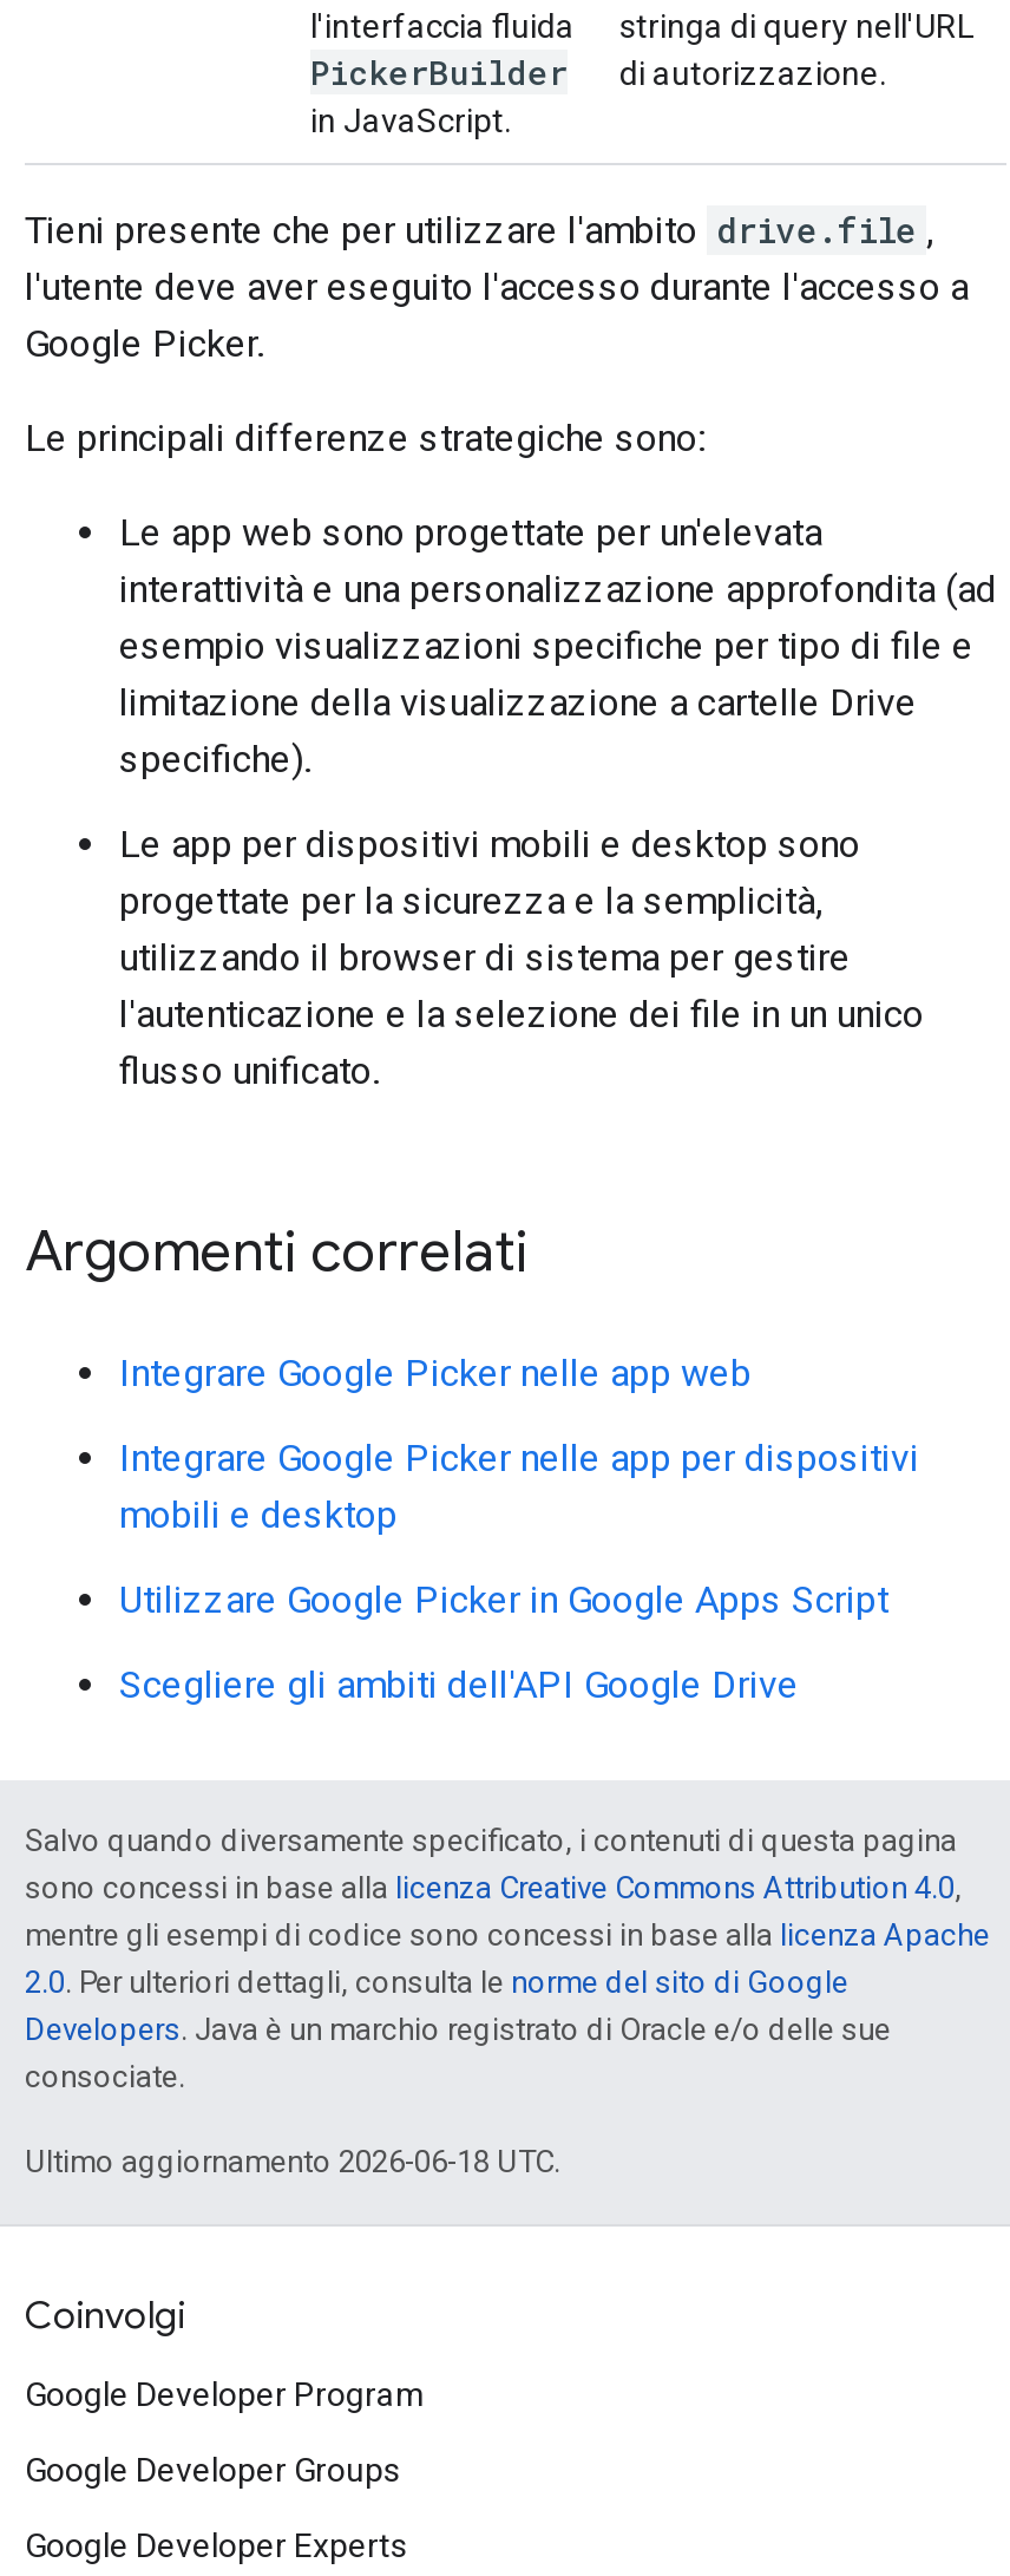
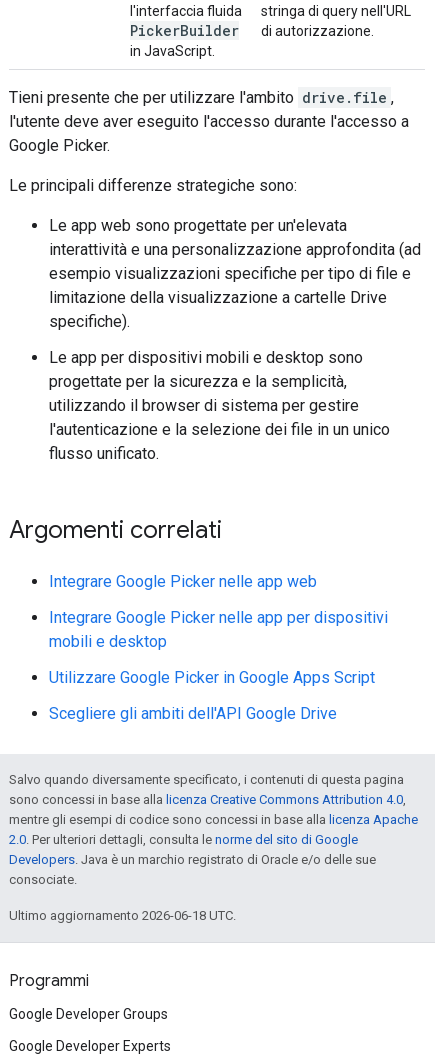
[25,2293,426,2413] Coinvolgi | Google Developer Program -> [9,971,89,991] Programmi

